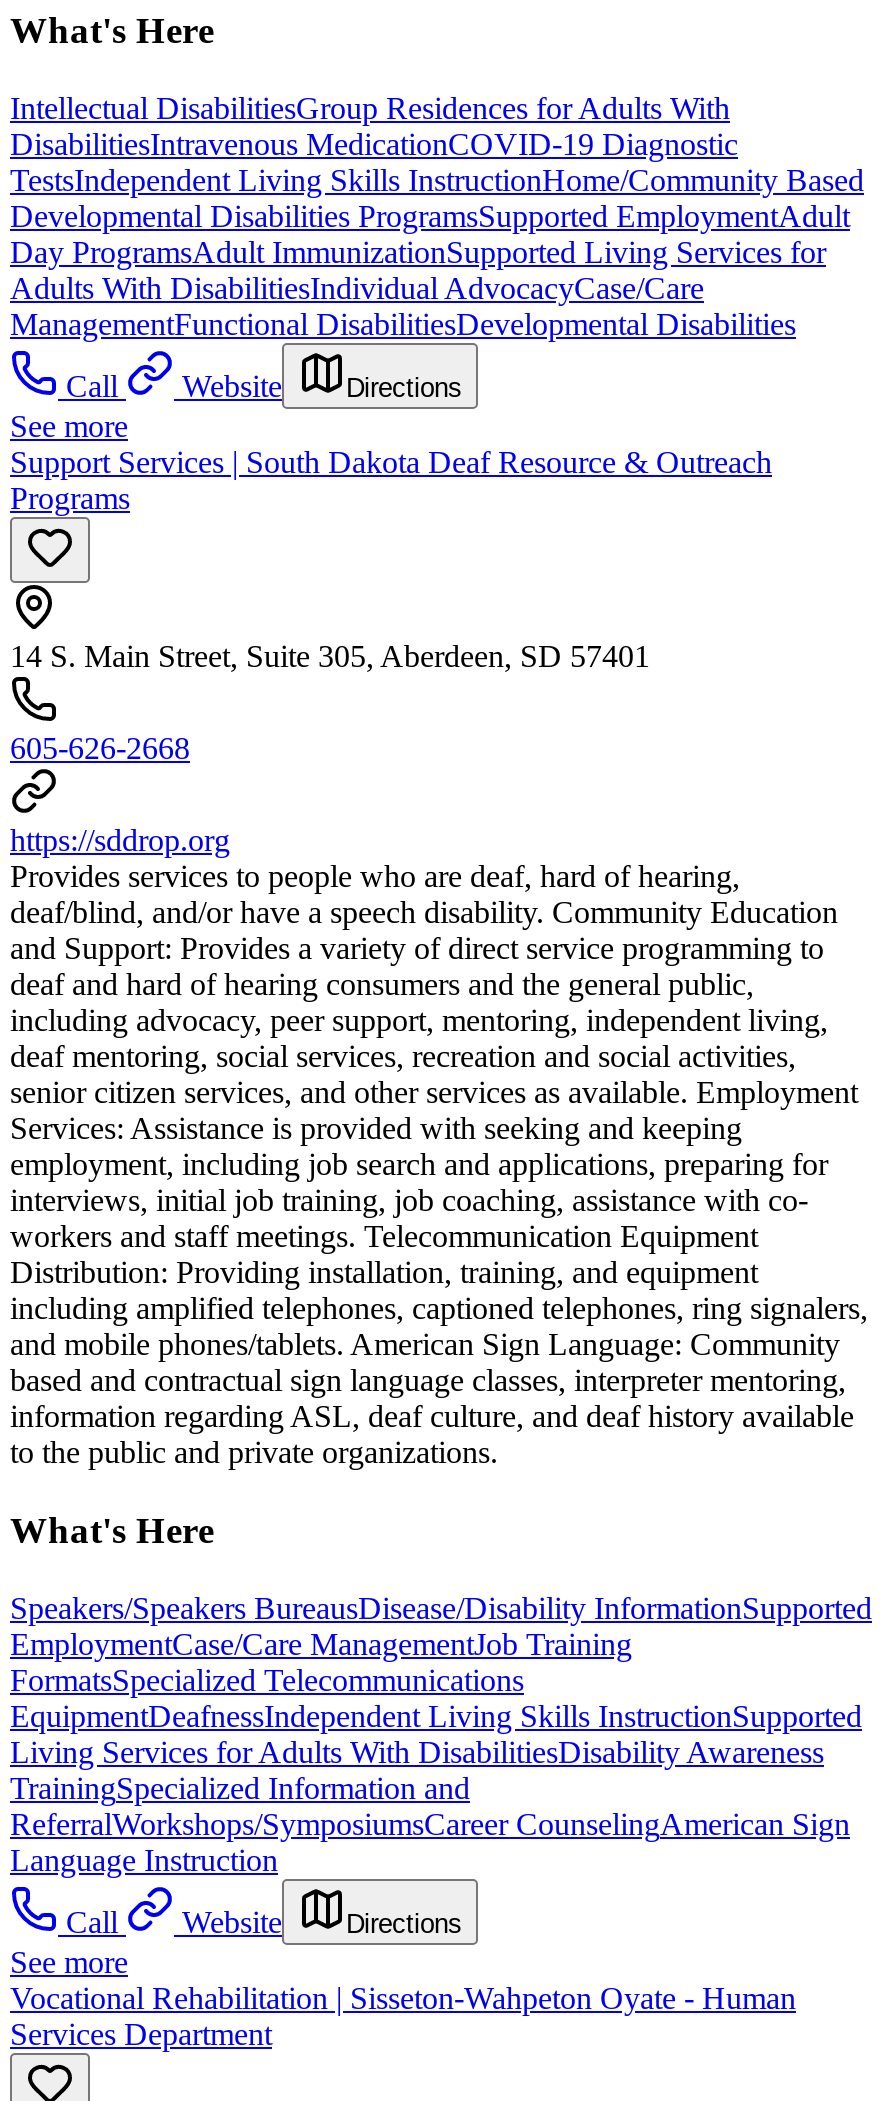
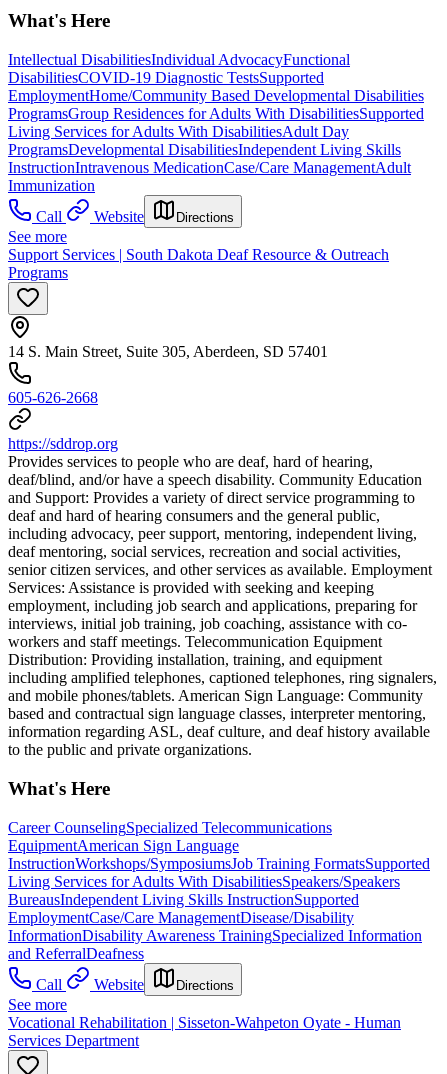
[10,91,864,341] Intellectual DisabilitiesGroup Residences for Adults With | DisabilitiesIntravenous MedicationCOVID-19 Diagnostic | TestsIndependent Living Skills InstructionHome/Community Based | Developmental Disabilities ProgramsSupported EmploymentAdult | Day ProgramsAdult ImmunizationSupported Living Services for | Adults With DisabilitiesIndividual AdvocacyCase/Care | ManagementFunctional DisabilitiesDevelopmental Disabilities -> [8,51,424,194] Intellectual DisabilitiesIndividual AdvocacyFunctional | DisabilitiesCOVID-19 Diagnostic TestsSupported | EmploymentHome/Community Based Developmental Disabilities | ProgramsGroup Residences for Adults With DisabilitiesSupported | Living Services for Adults With DisabilitiesAdult Day | ProgramsDevelopmental DisabilitiesIndependent Living Skills | InstructionIntravenous MedicationCase/Care ManagementAdult | Immunization
[10,1590,872,1876] Speakers/Speakers BureausDisease/Disability InformationSupported | EmploymentCase/Care ManagementJob Training | FormatsSpecialized Telecommunications | EquipmentDeafnessIndependent Living Skills InstructionSupported | Living Services for Adults With DisabilitiesDisability Awareness | TrainingSpecialized Information and | ReferralWorkshops/SymposiumsCareer CounselingAmerican Sign | Language Instruction -> [8,818,430,961] Career CounselingSpecialized Telecommunications | EquipmentAmerican Sign Language | InstructionWorkshops/SymposiumsJob Training FormatsSupported | Living Services for Adults With DisabilitiesSpeakers/Speakers | BureausIndependent Living Skills InstructionSupported | EmploymentCase/Care ManagementDisease/Disability | InformationDisability Awareness TrainingSpecialized Information | and ReferralDeafness

